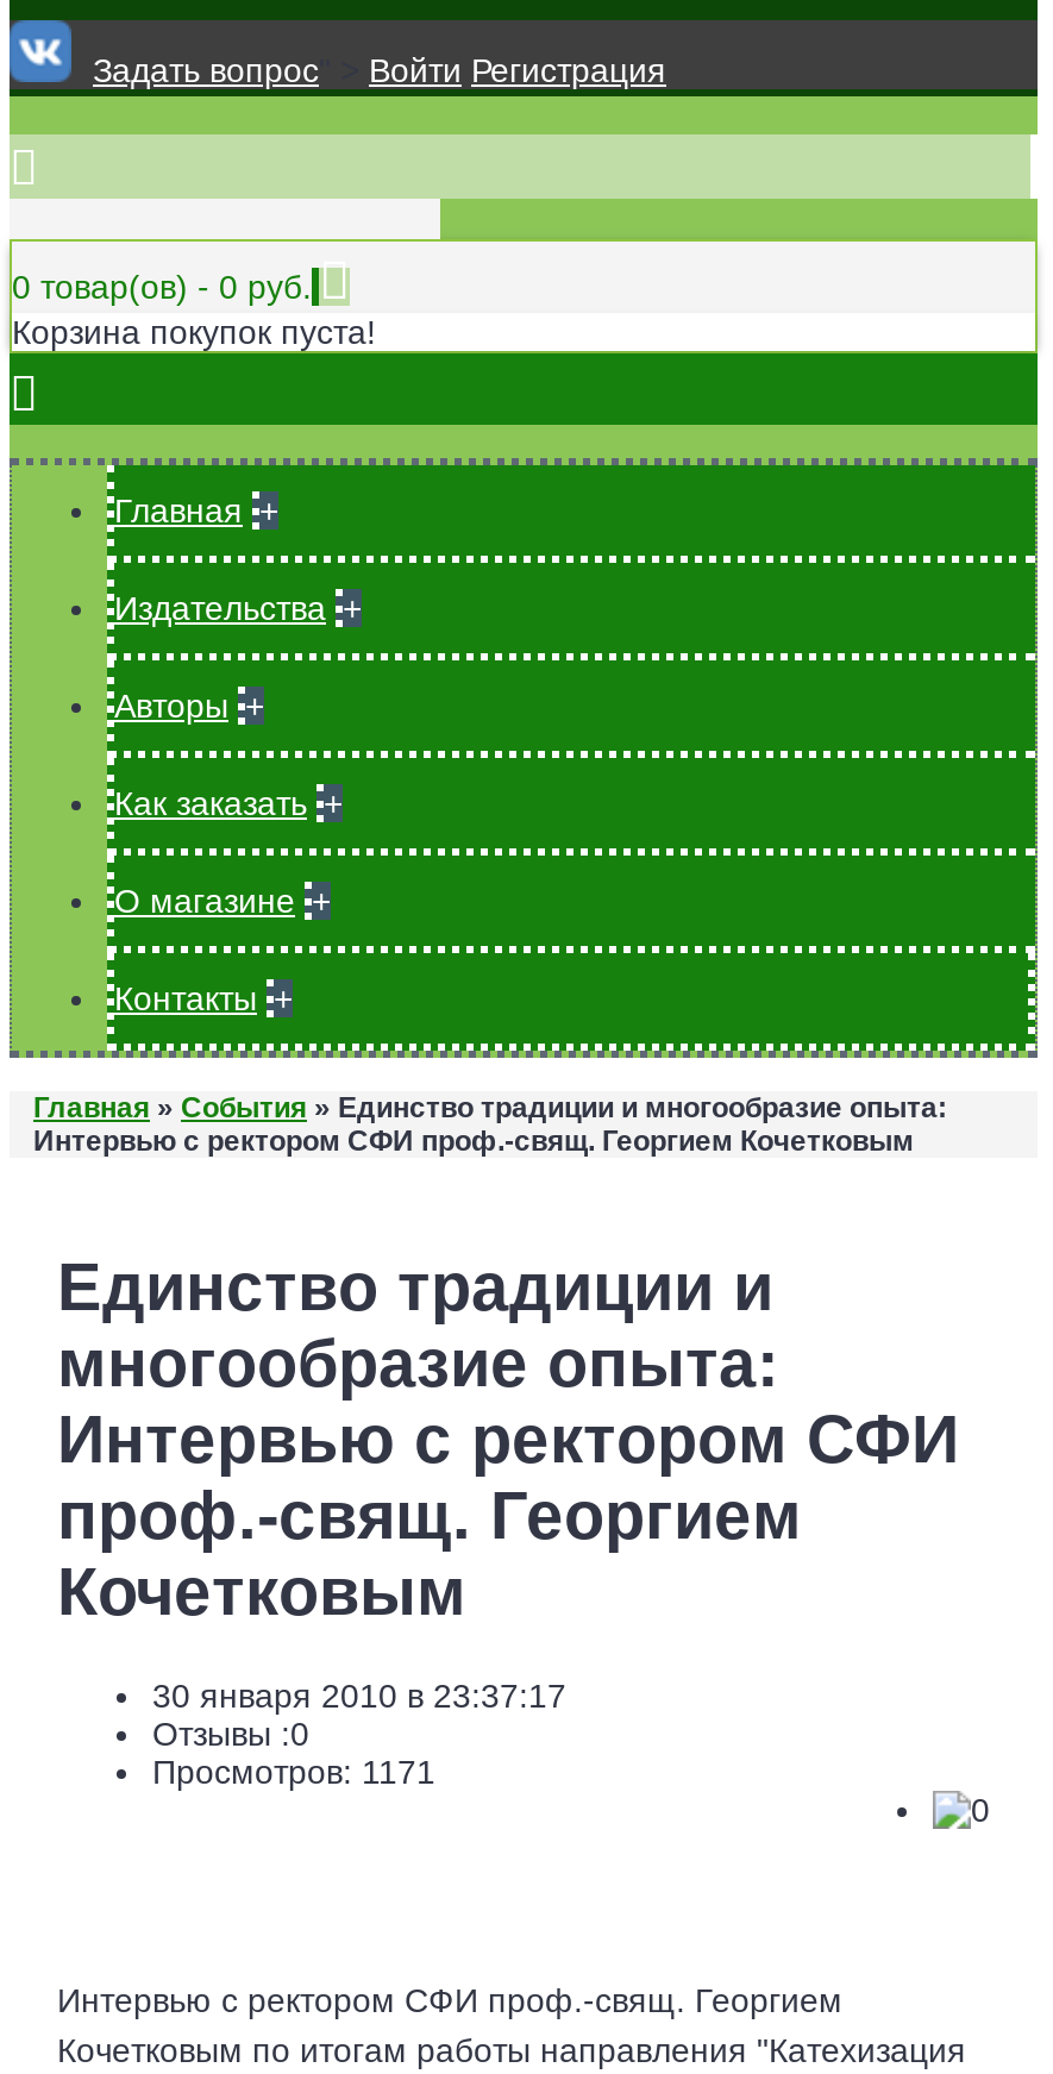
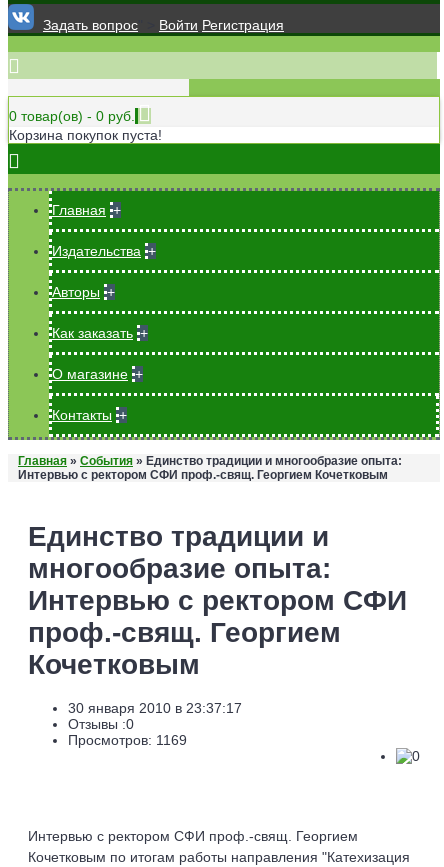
[152,1752,435,1790] Просмотров: 1171 -> [68,731,187,747] Просмотров: 1169

